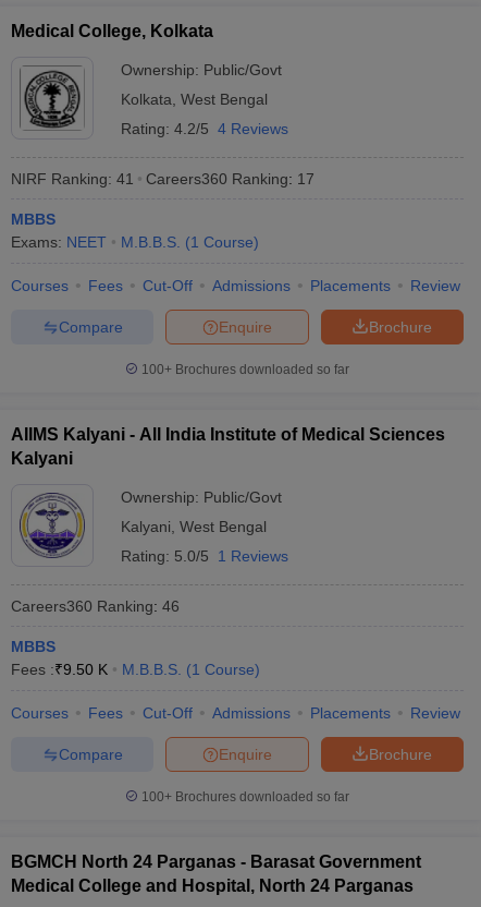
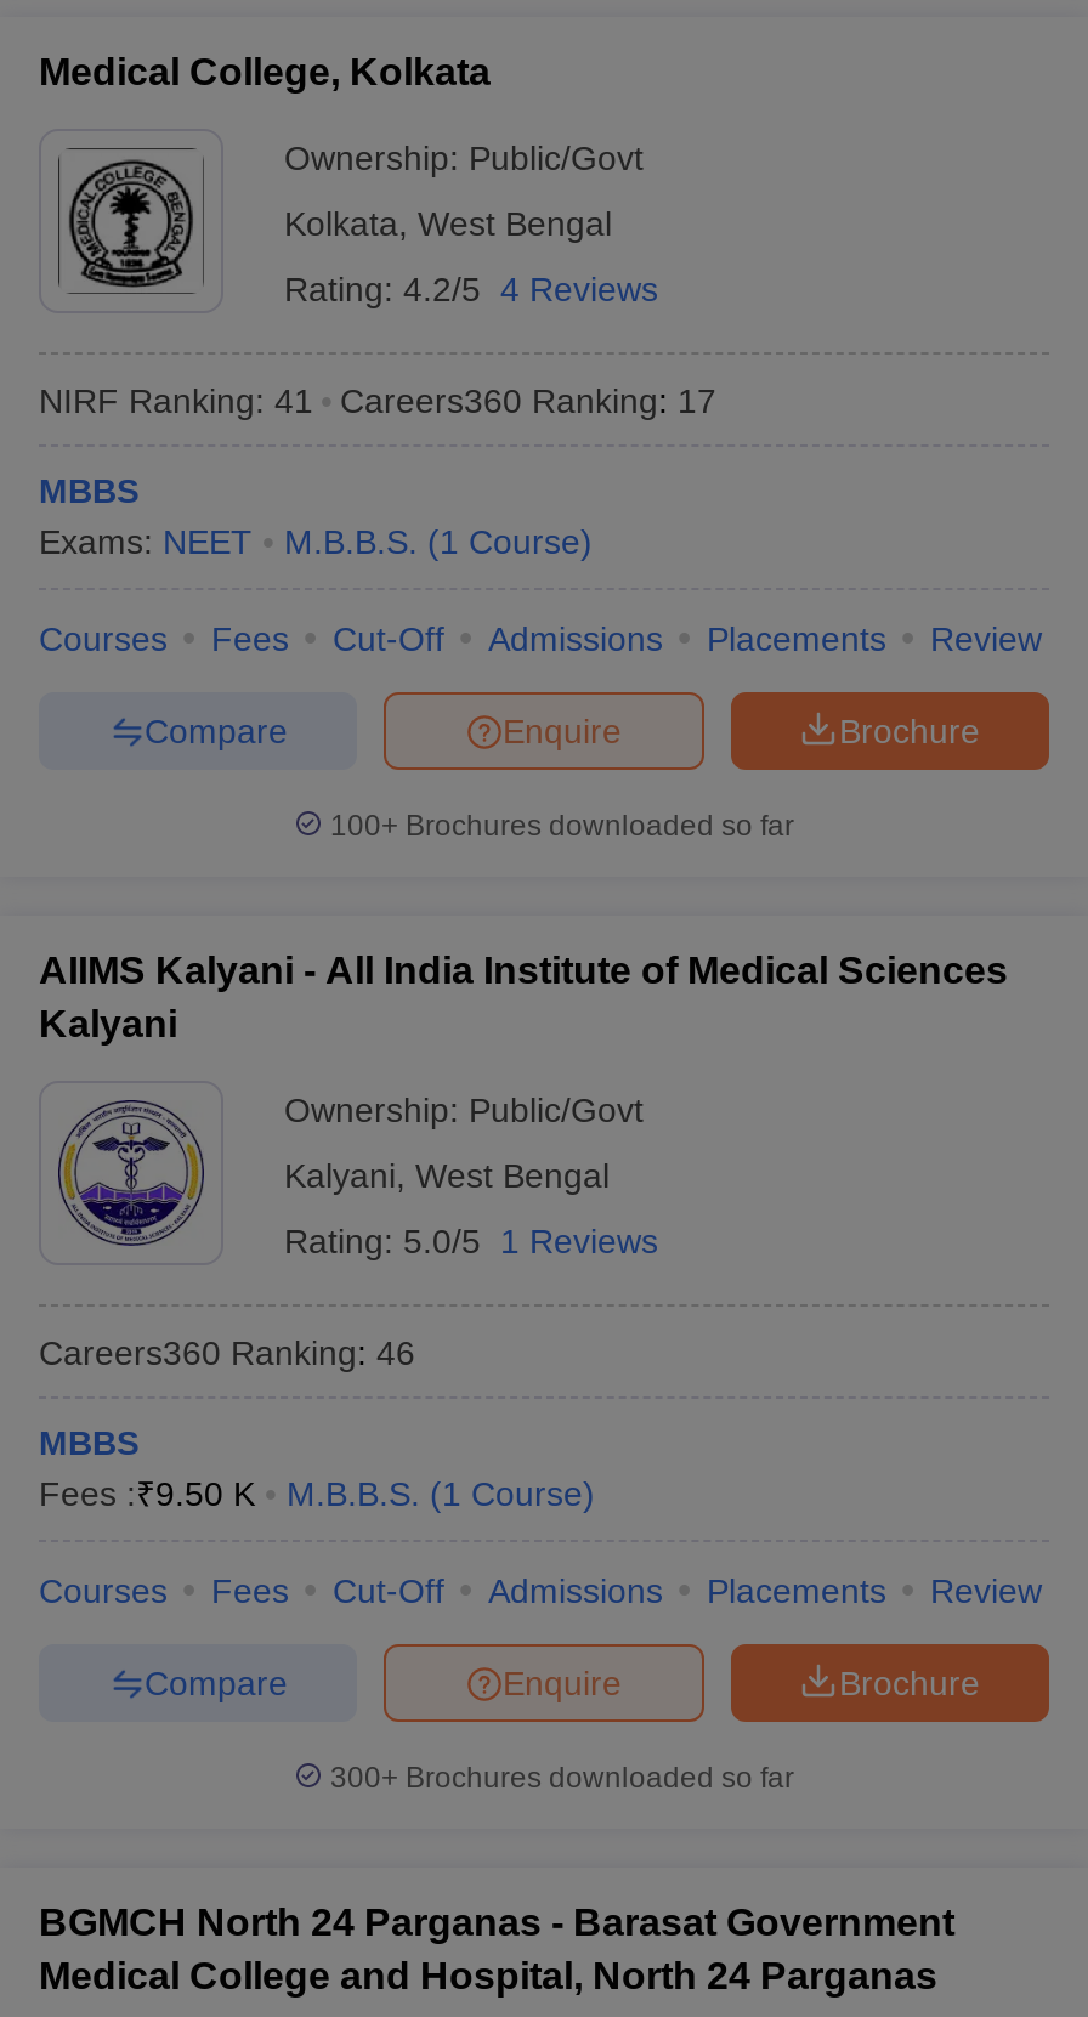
[141,789,349,805] 100+ Brochures downloaded so far -> [330,1761,794,1795] 300+ Brochures downloaded so far

